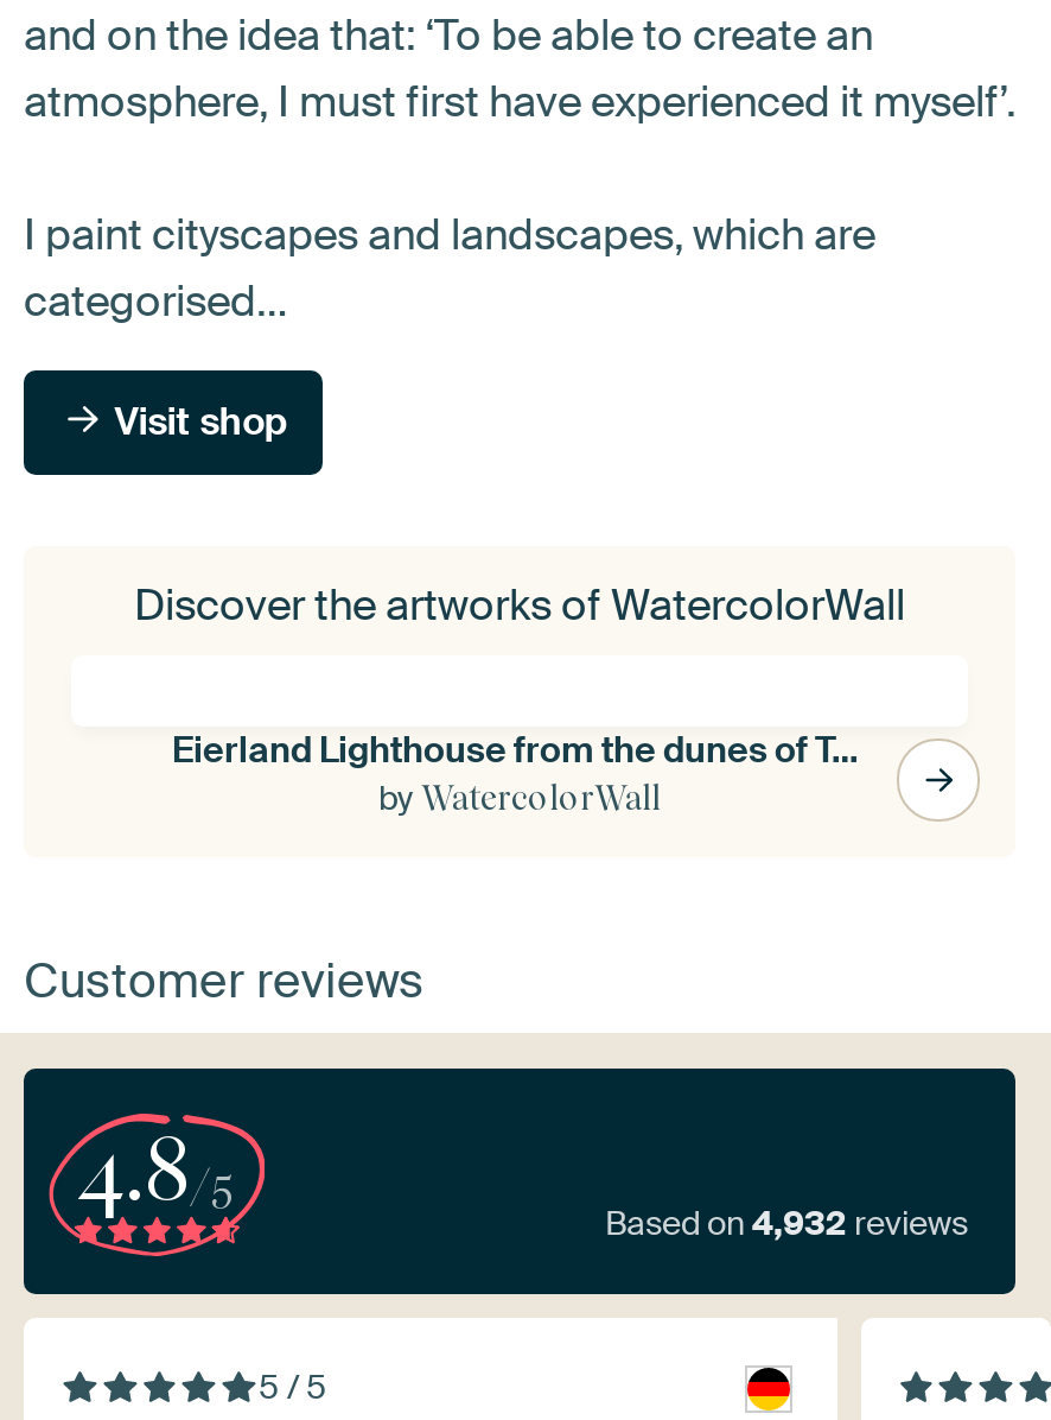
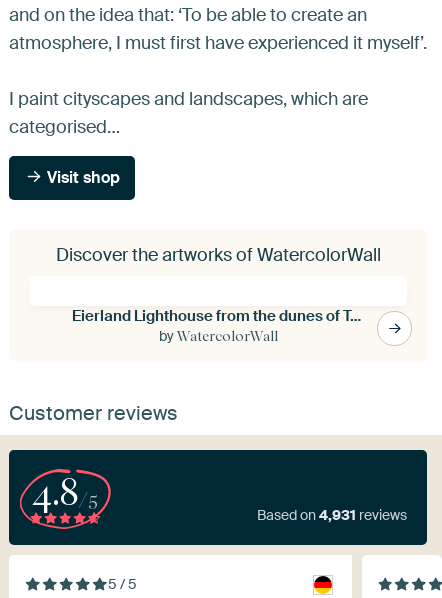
[605,1202,968,1245] Based on 4,932 reviews -> [257,506,407,524] Based on 4,931 reviews

